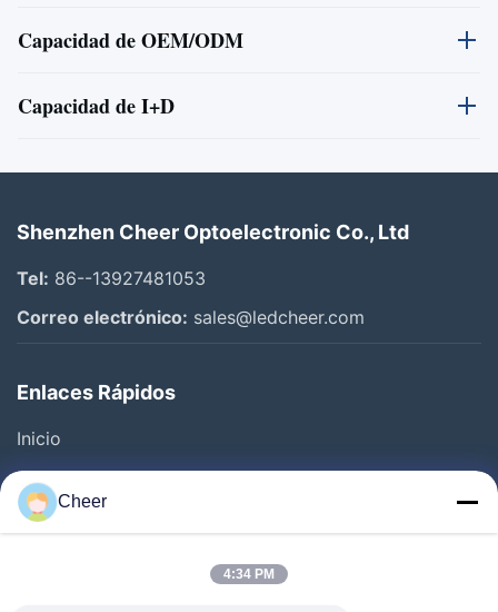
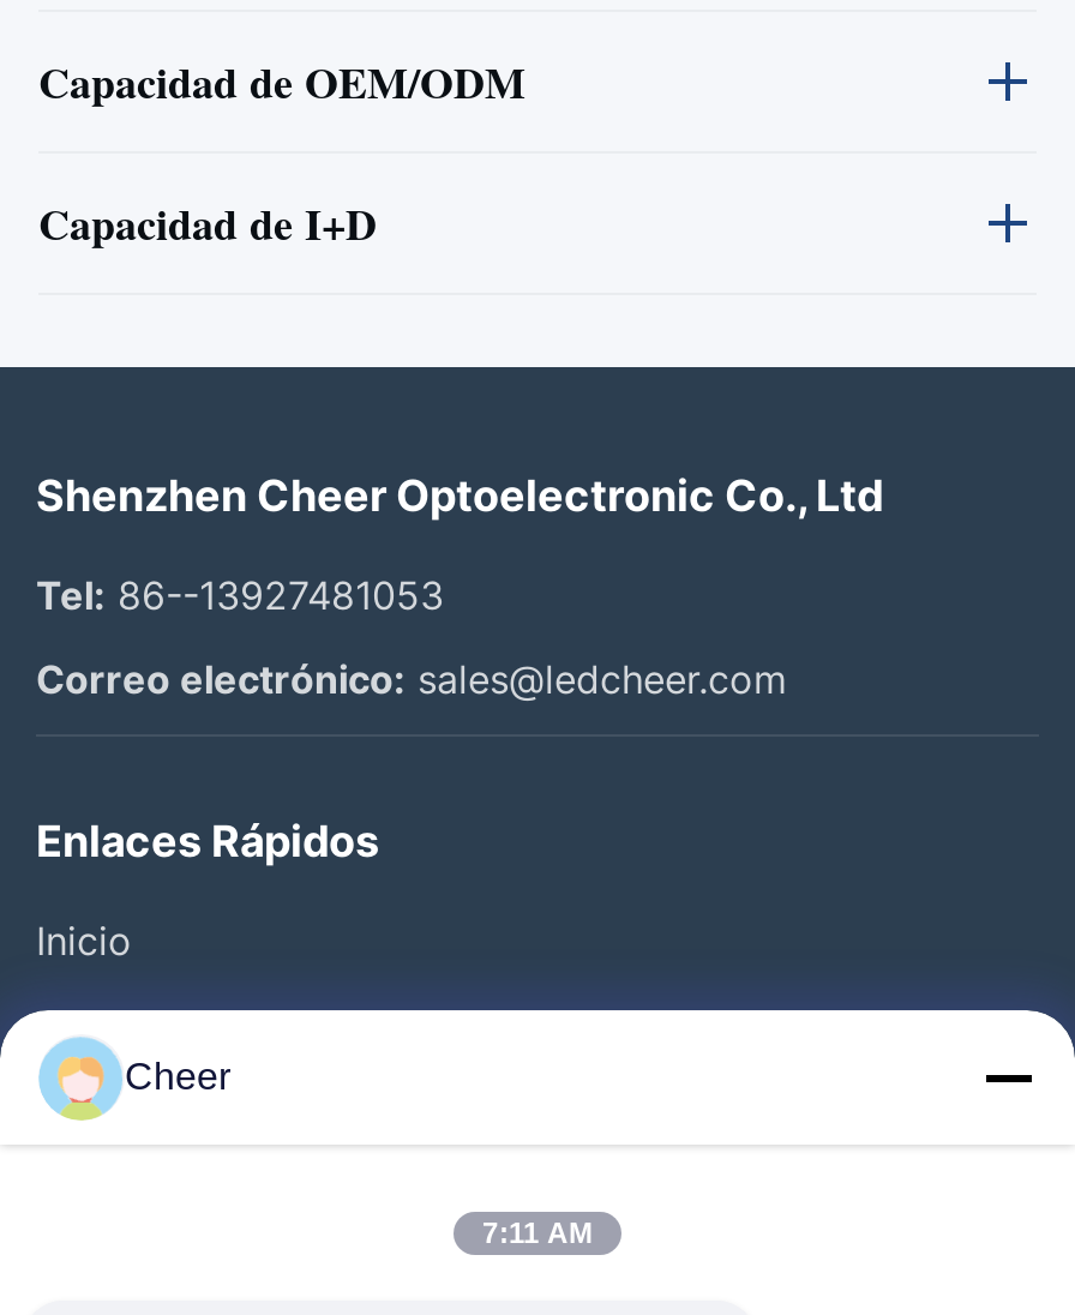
[223,566,275,582] 4:34 PM -> [482,1217,593,1250] 7:11 AM

